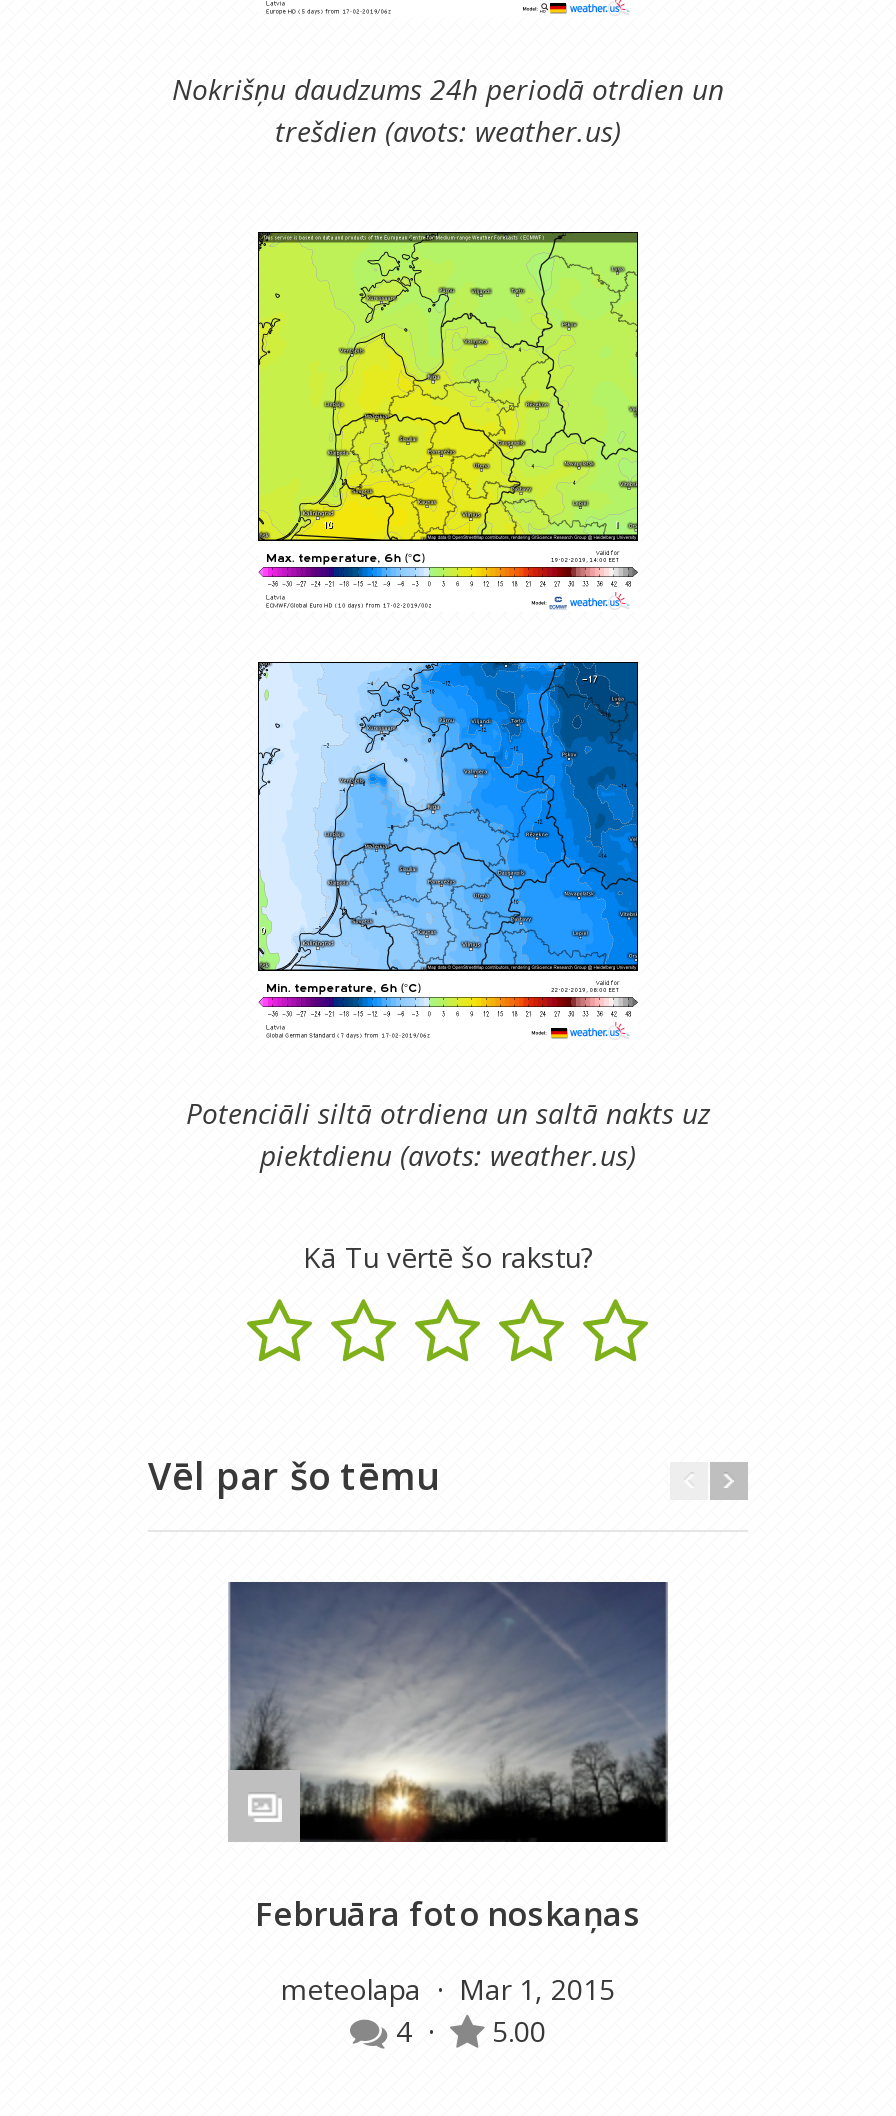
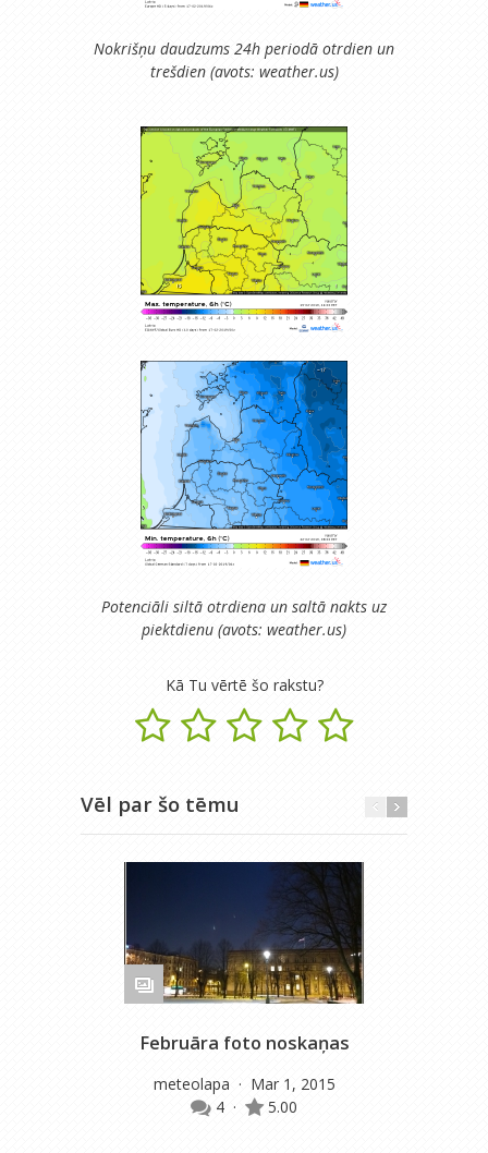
[228,1582,668,1844] [image] -> [123,863,364,1005] [image]

